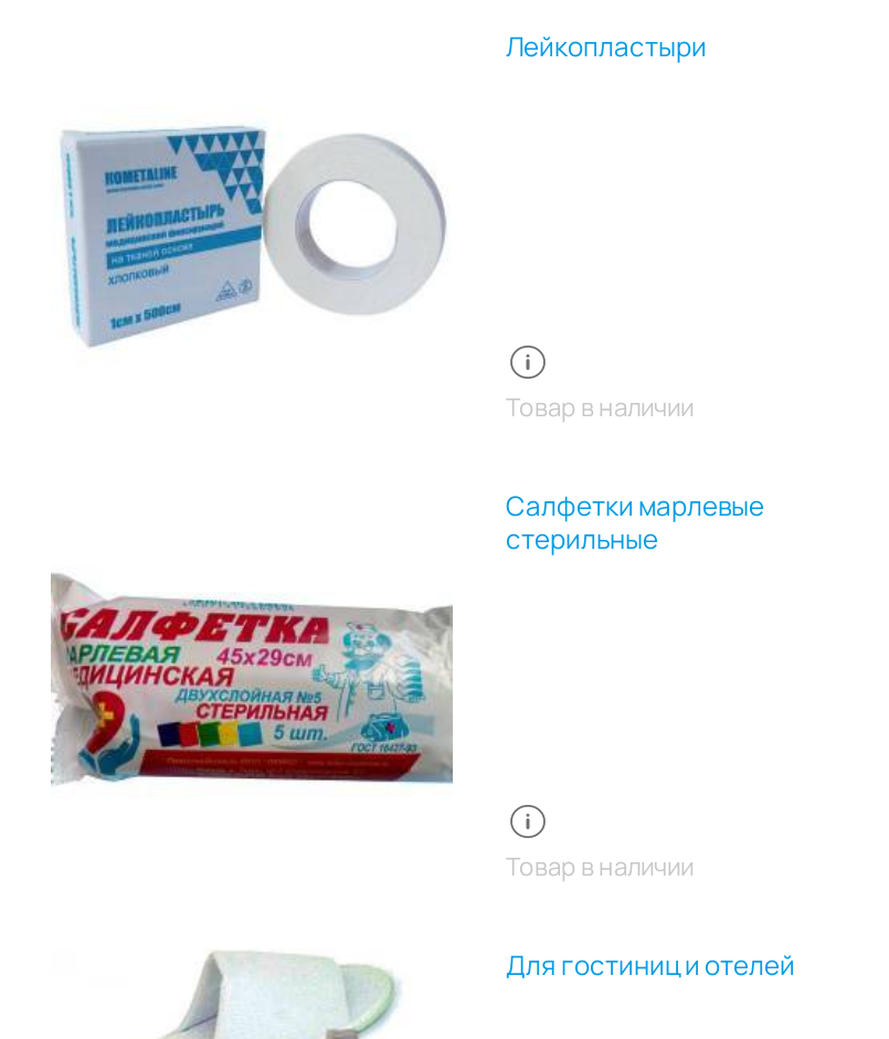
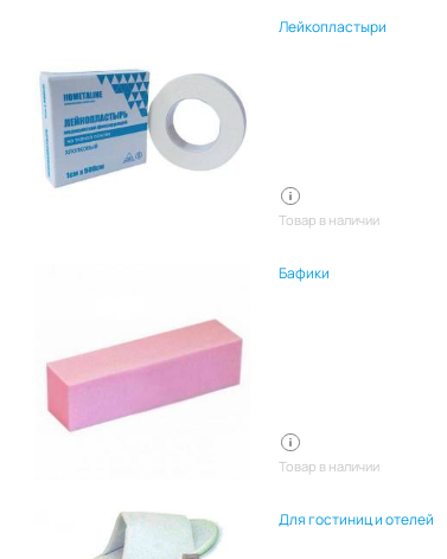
[506,487,764,558] Салфетки марлевые | стерильные -> [279,263,330,283] Бафики
[51,573,455,801] [image] -> [34,309,250,433] [image]

